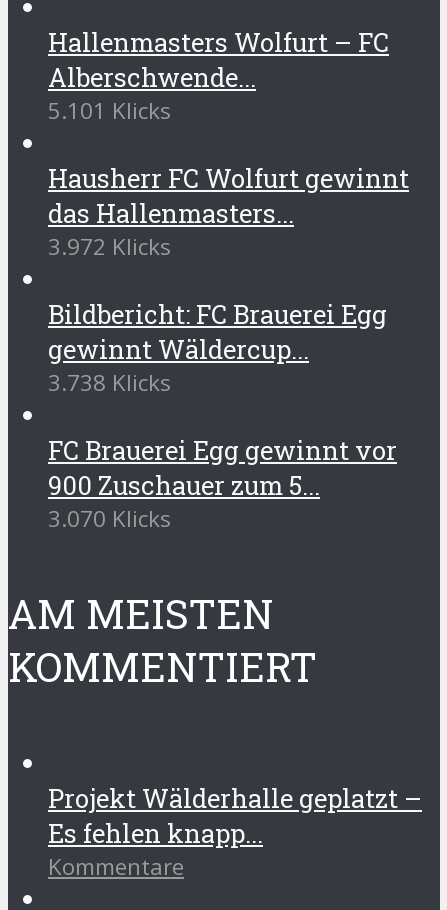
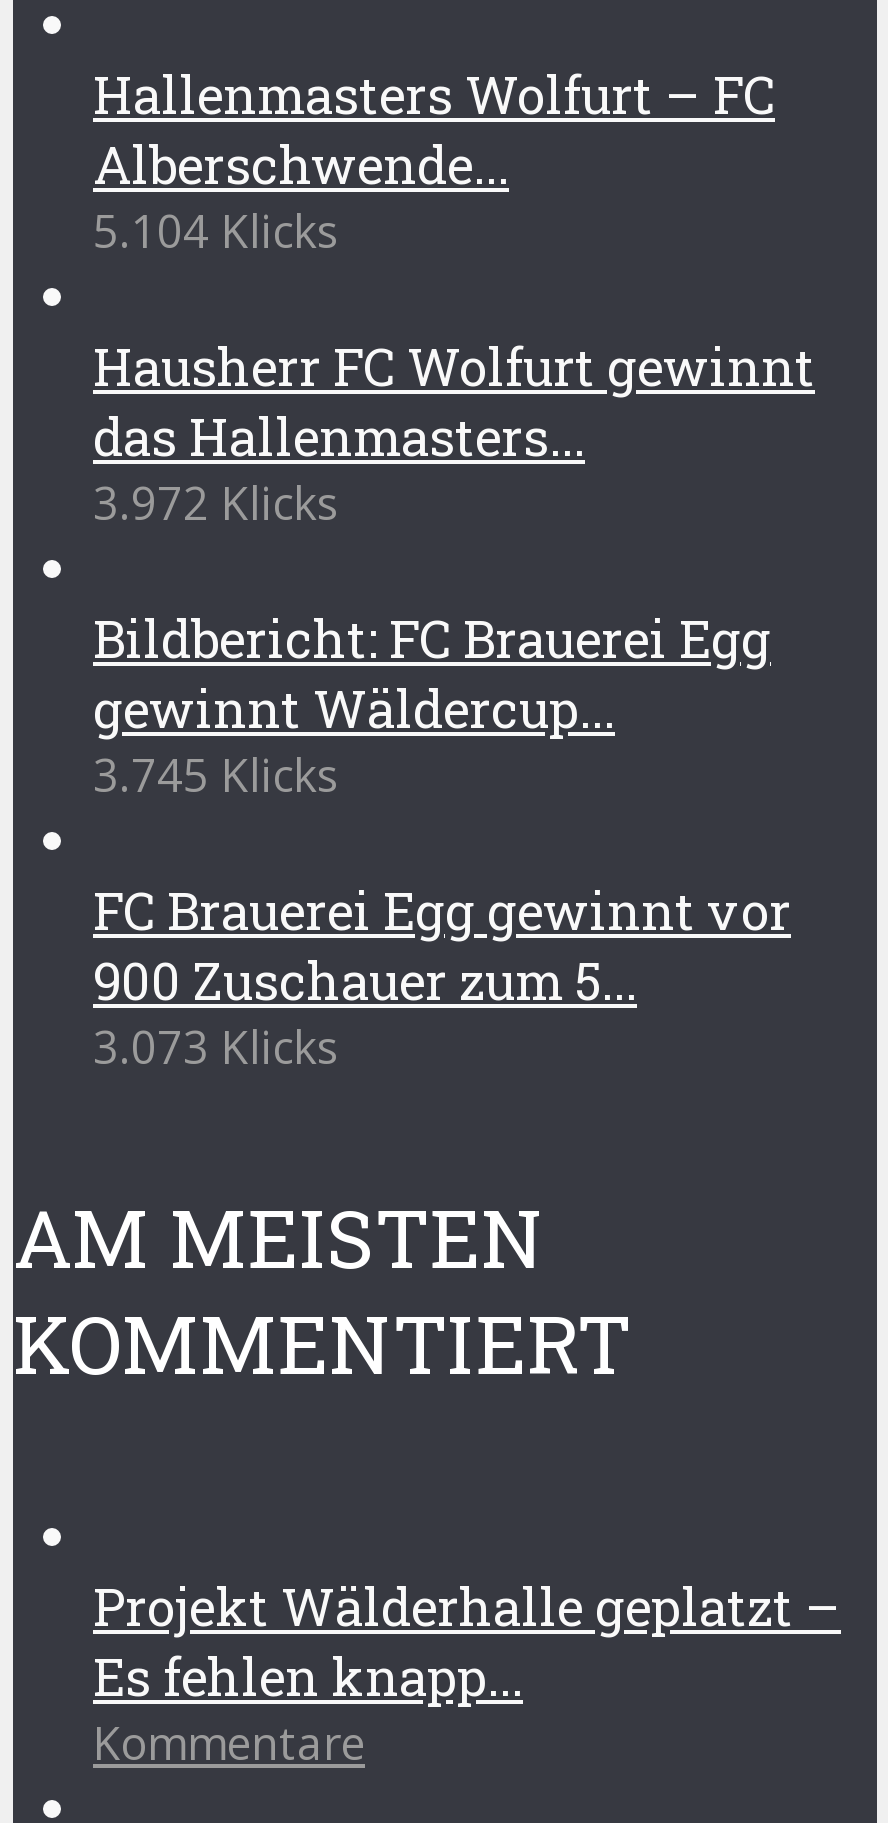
[48,95,171,126] 5.101 Klicks -> [93,199,339,261] 5.104 Klicks
[48,367,171,398] 3.738 Klicks -> [93,743,339,805] 3.745 Klicks
[48,503,171,534] 3.070 Klicks -> [93,1015,339,1077] 3.073 Klicks

